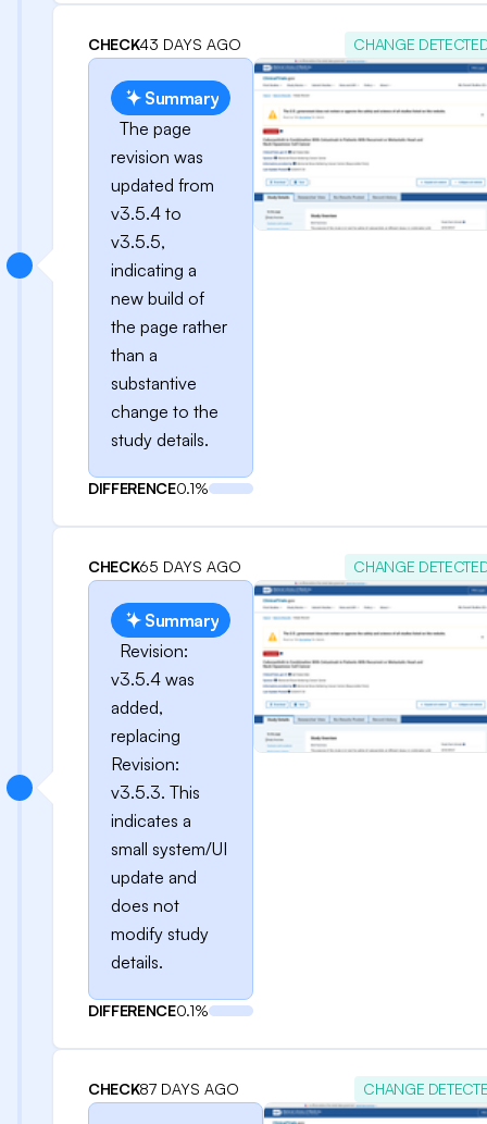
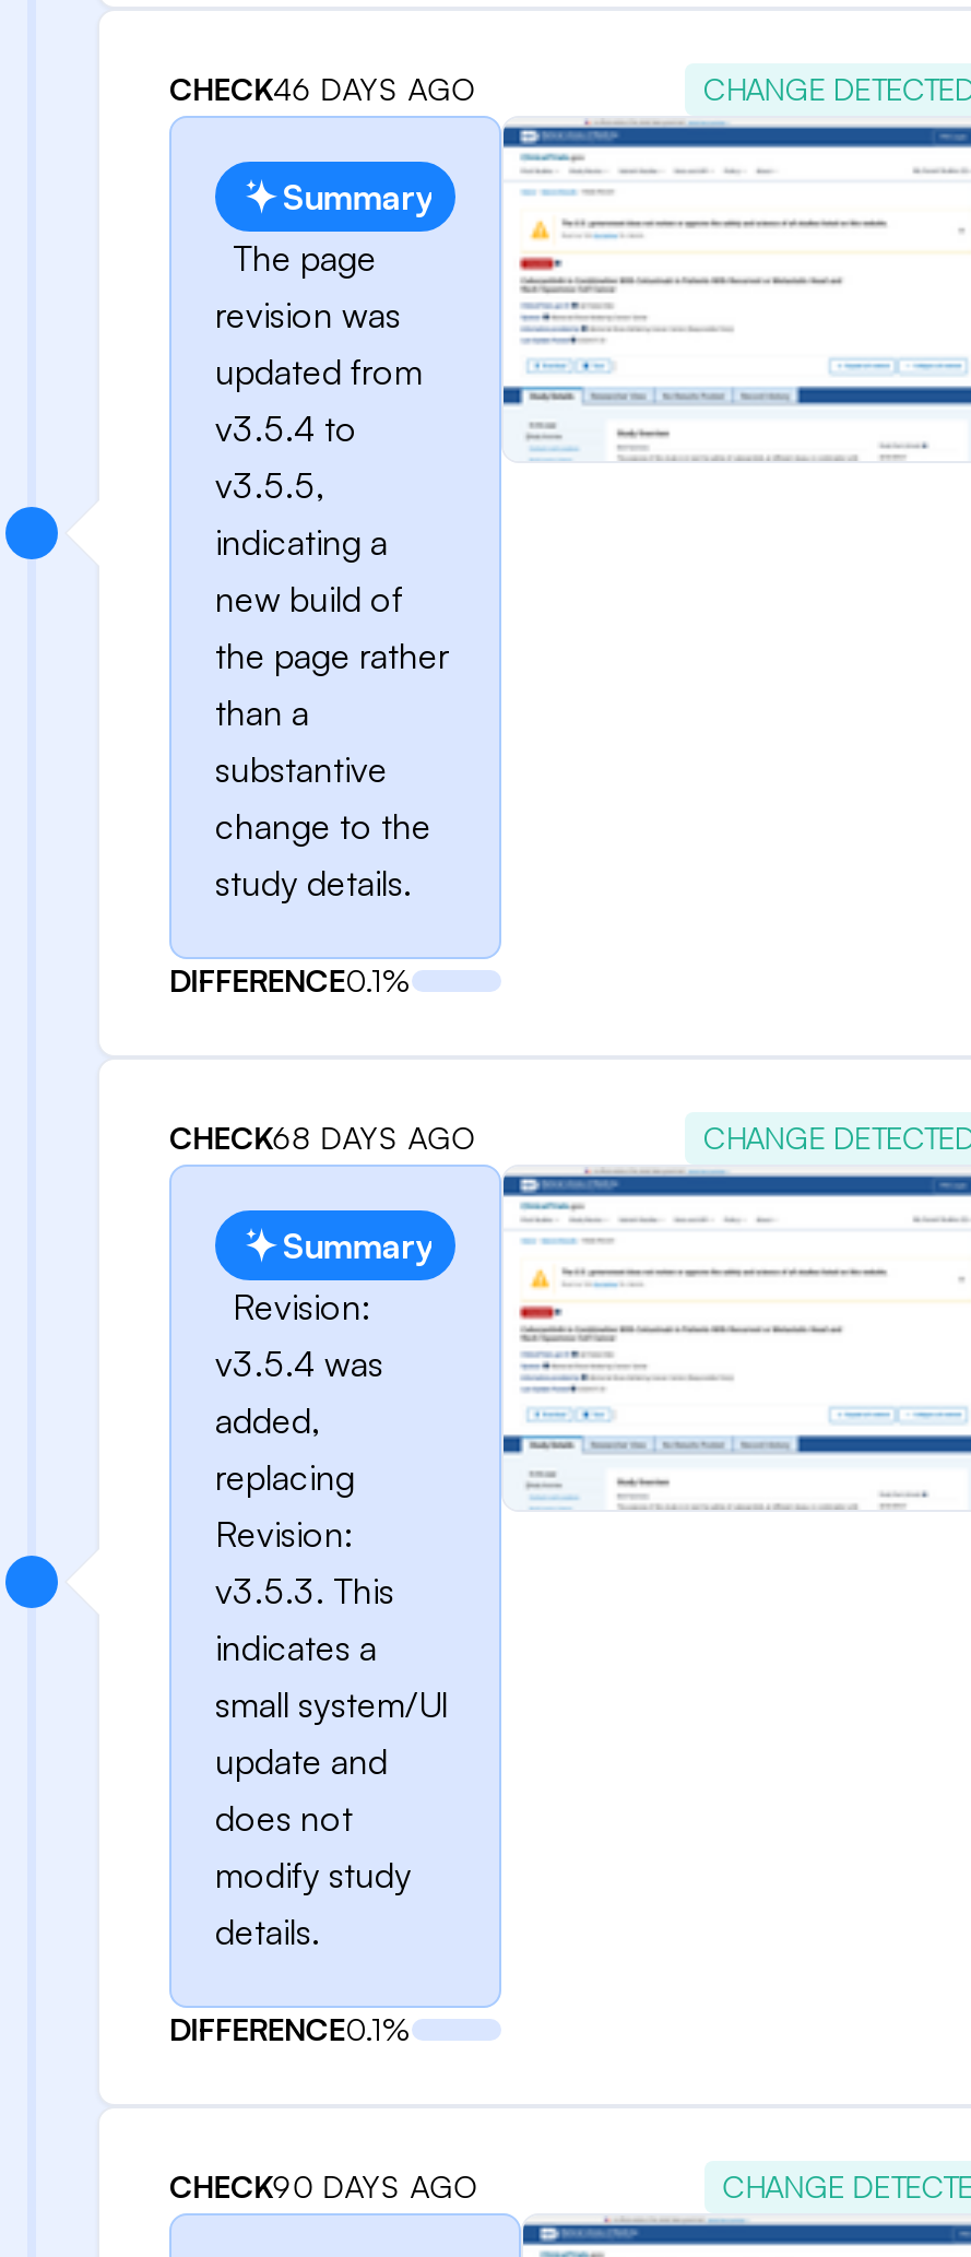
[88,35,242,53] CHECK43 DAYS AGO -> [169,70,478,107] CHECK46 DAYS AGO
[88,557,242,576] CHECK65 DAYS AGO -> [169,1119,478,1156] CHECK68 DAYS AGO
[88,1079,239,1098] CHECK87 DAYS AGO -> [169,2167,480,2205] CHECK90 DAYS AGO

